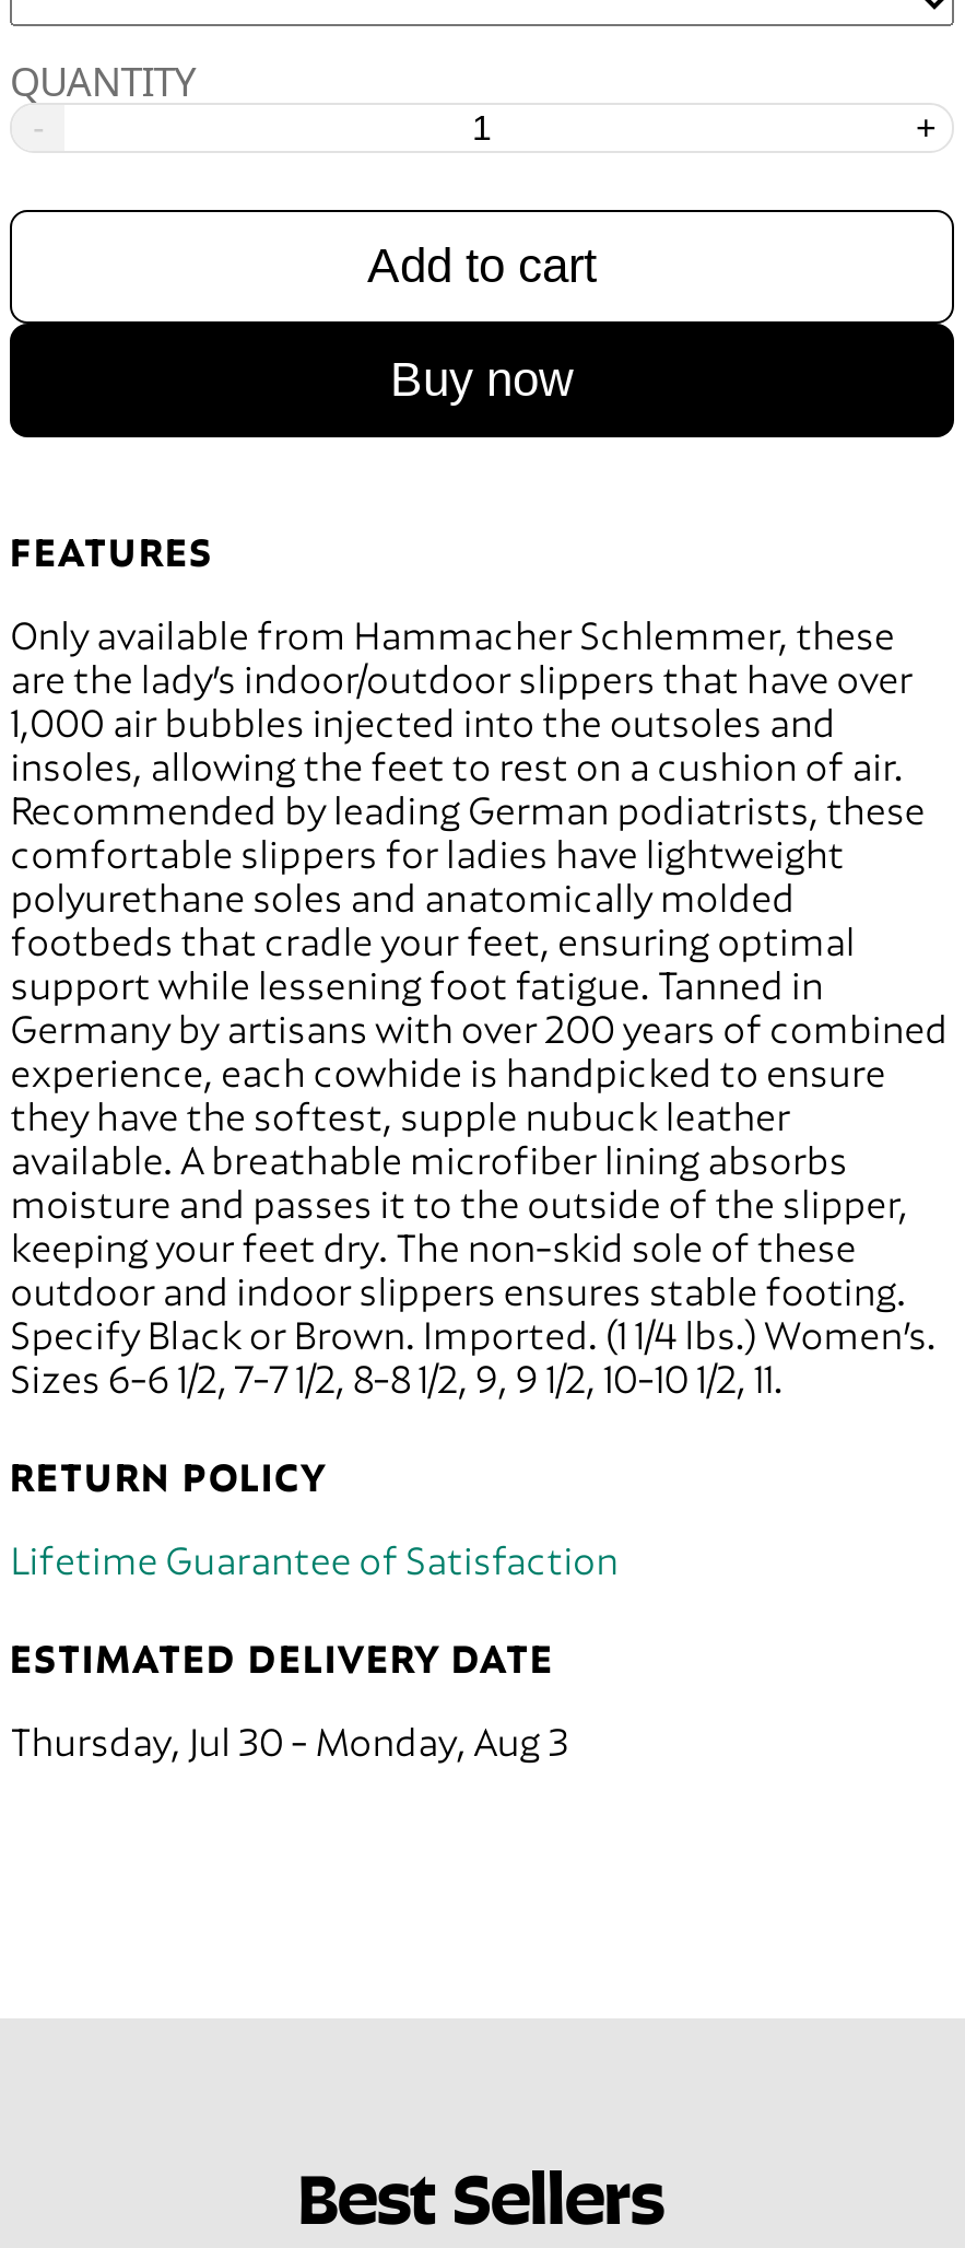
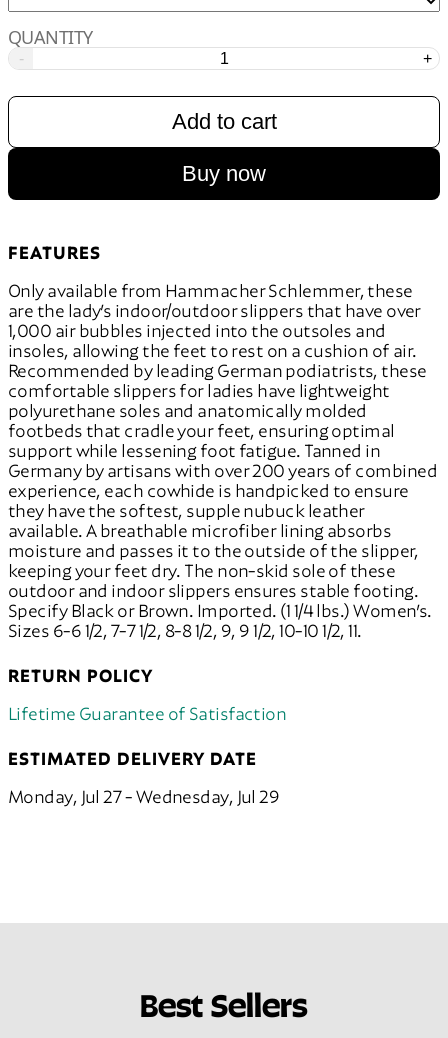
[10,1713,568,1763] Thursday, Jul 30 - Monday, Aug 3 -> [8,783,279,806] Monday, Jul 27 - Wednesday, Jul 29

